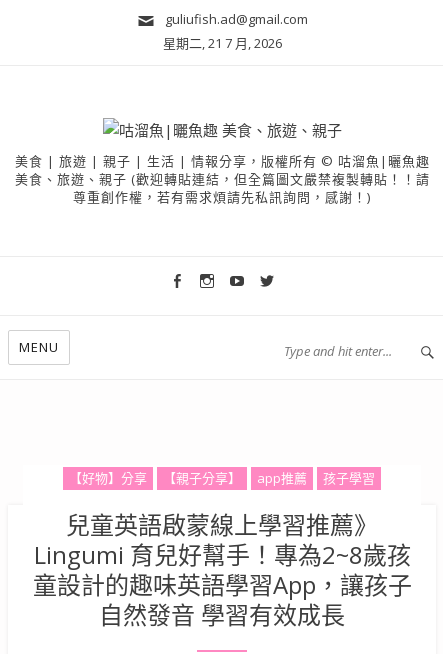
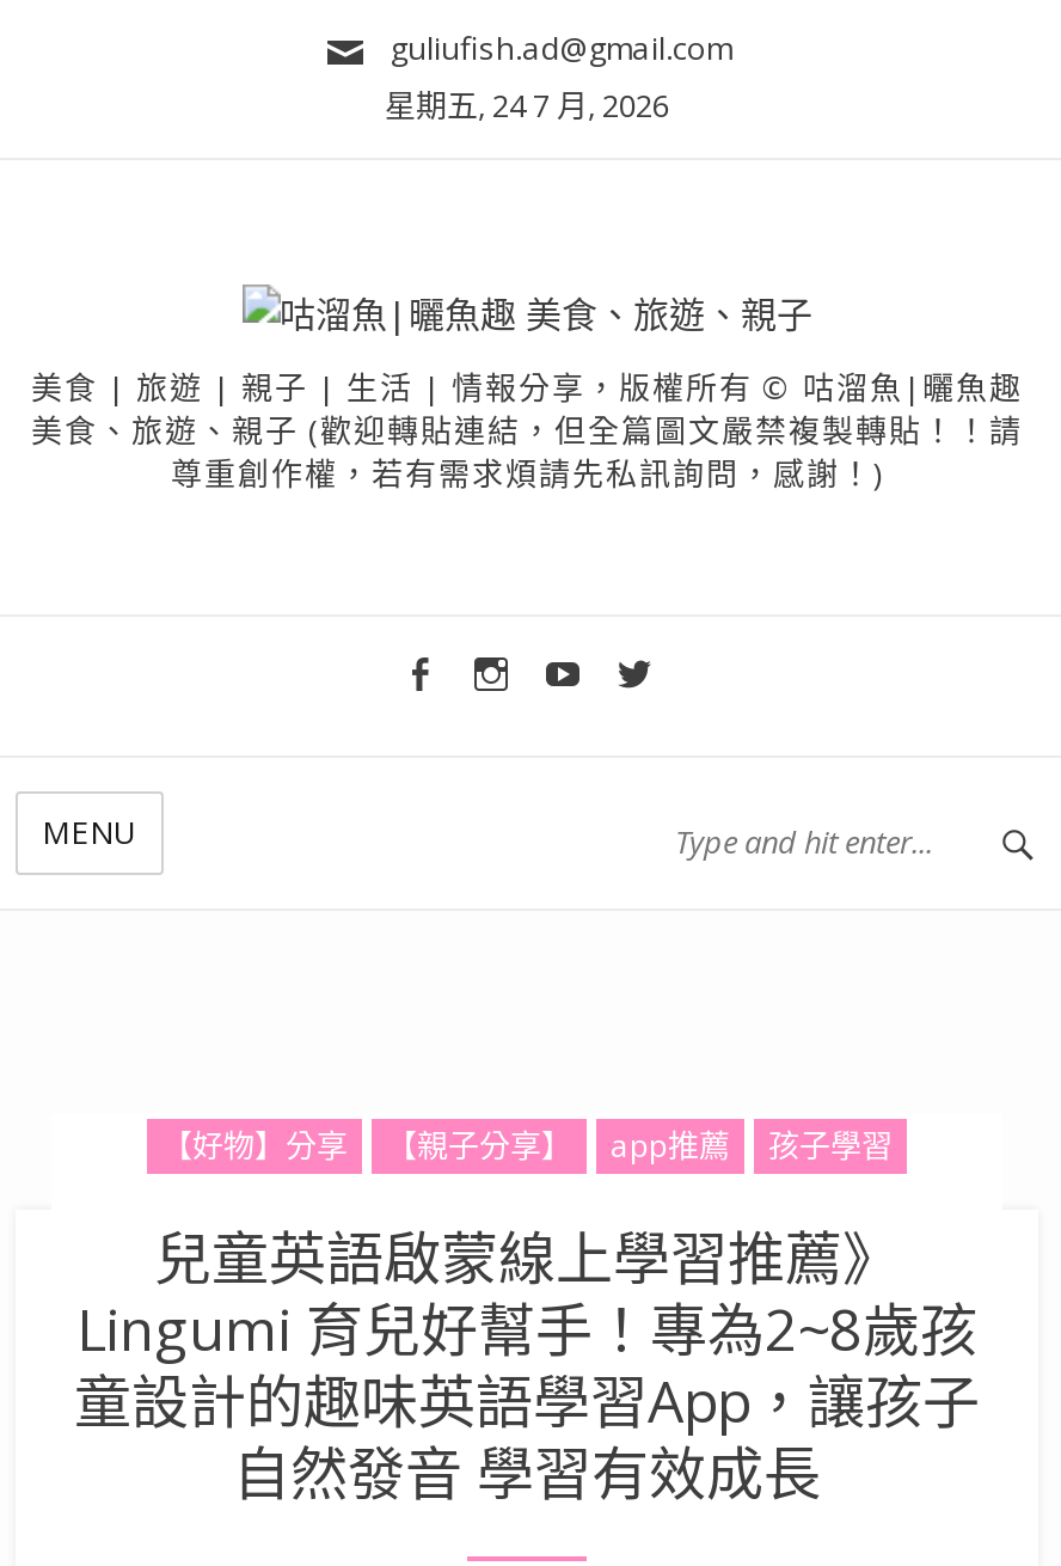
[162,34,281,52] 星期二, 21 7 月, 2026 -> [385,84,669,127] 星期五, 24 7 月, 2026

